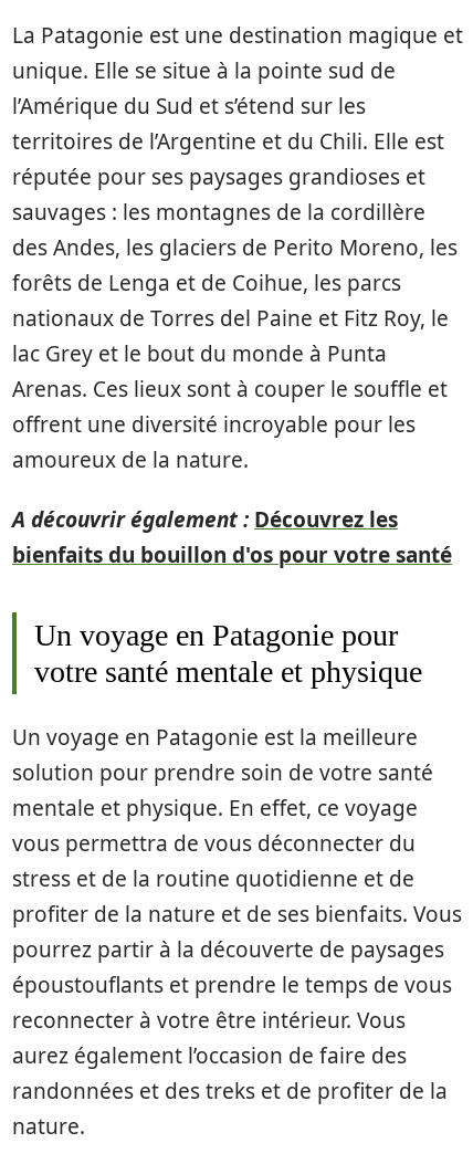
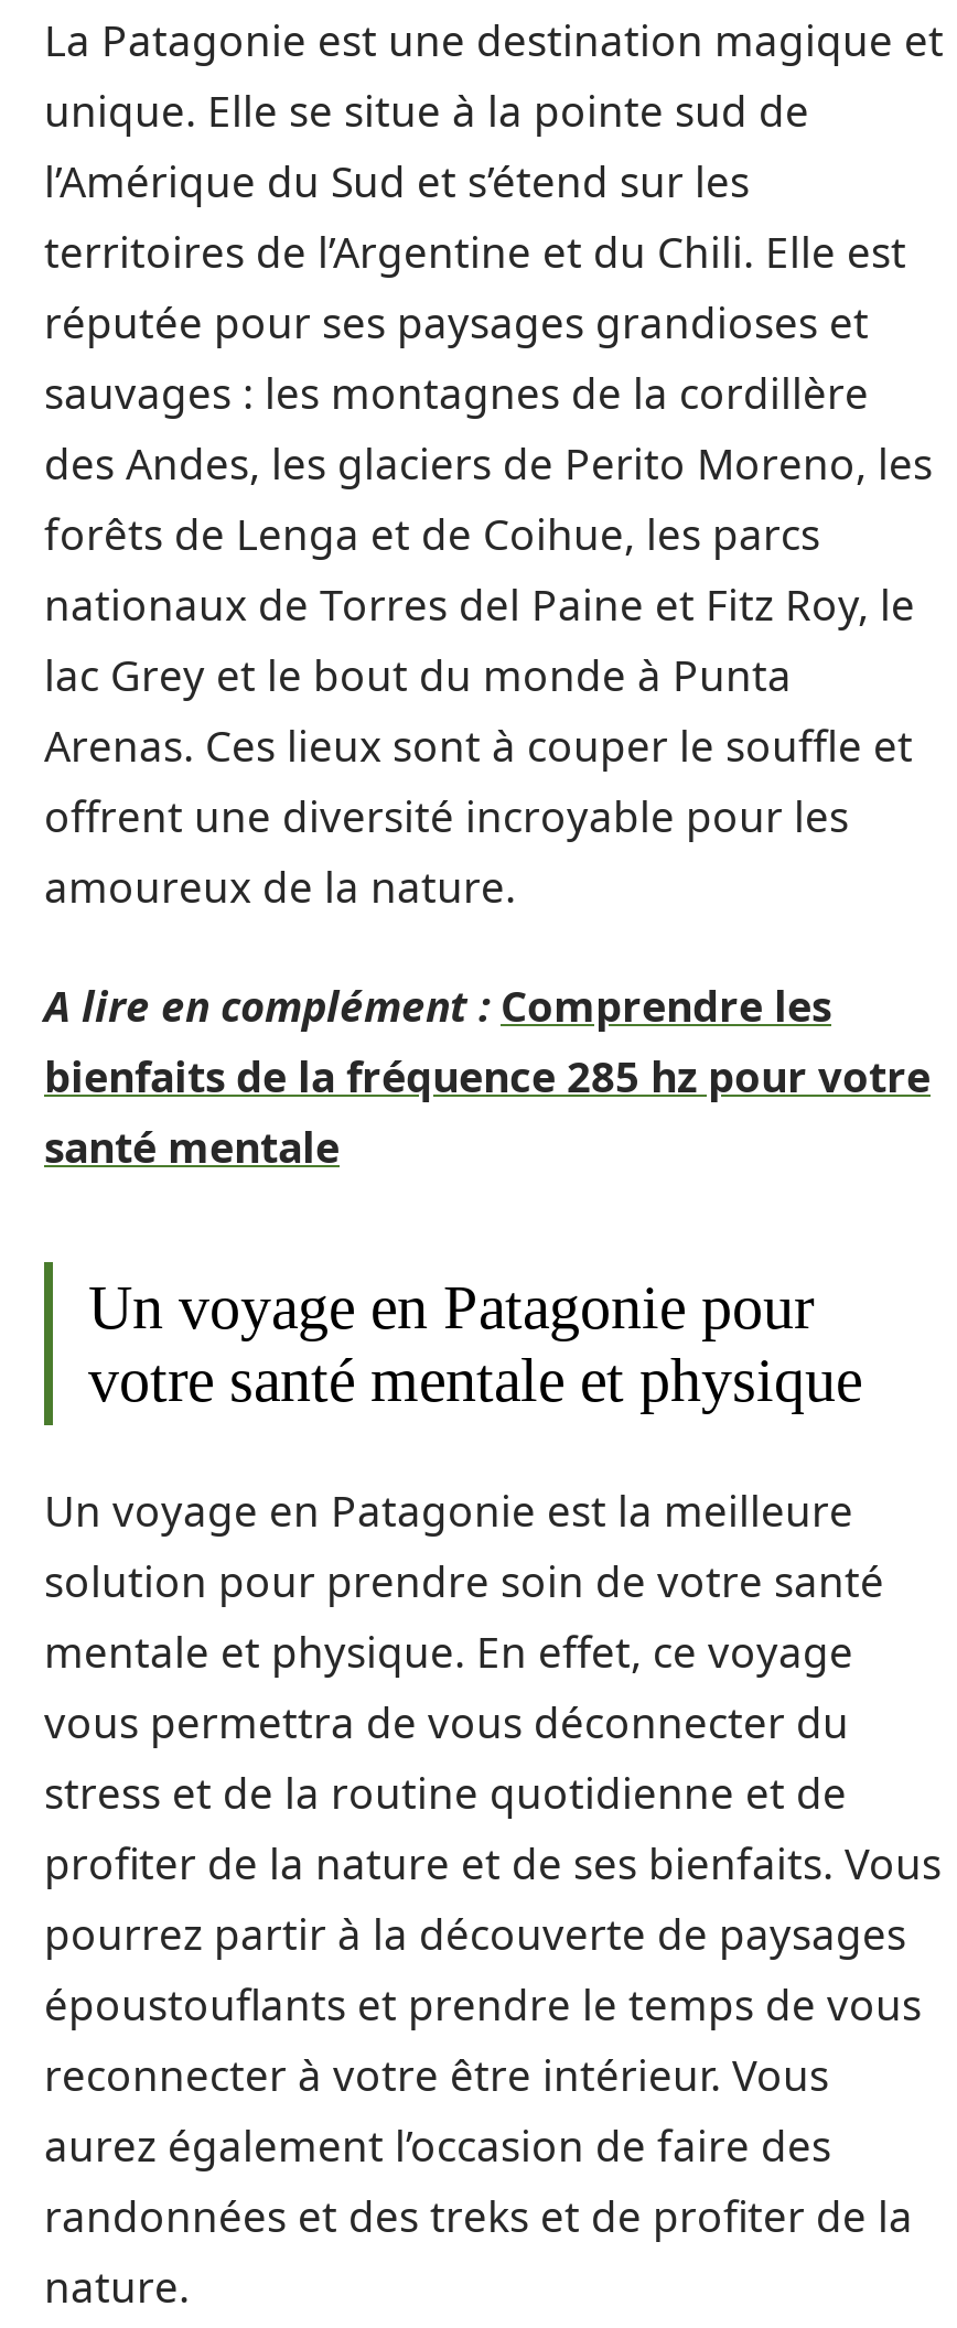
[12,505,452,569] A découvrir également : Découvrez les | bienfaits du bouillon d'os pour votre santé -> [44,978,931,1176] A lire en complément : Comprendre les | bienfaits de la fréquence 285 hz pour votre | santé mentale

